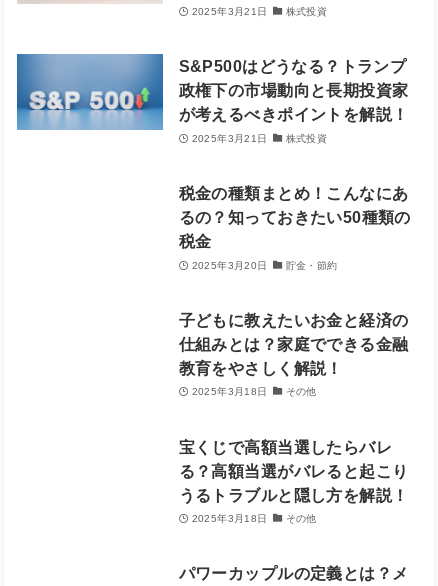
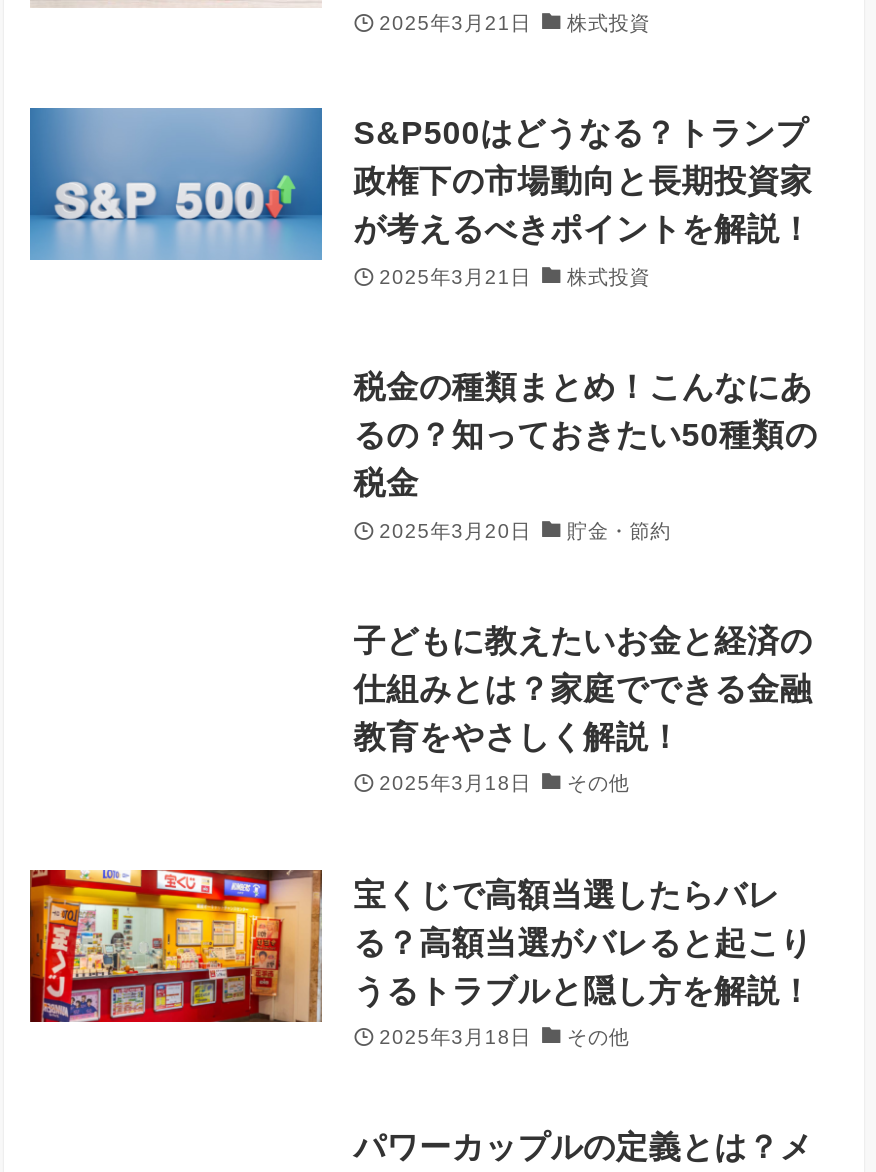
none -> [28,868,324,1024] [image]

